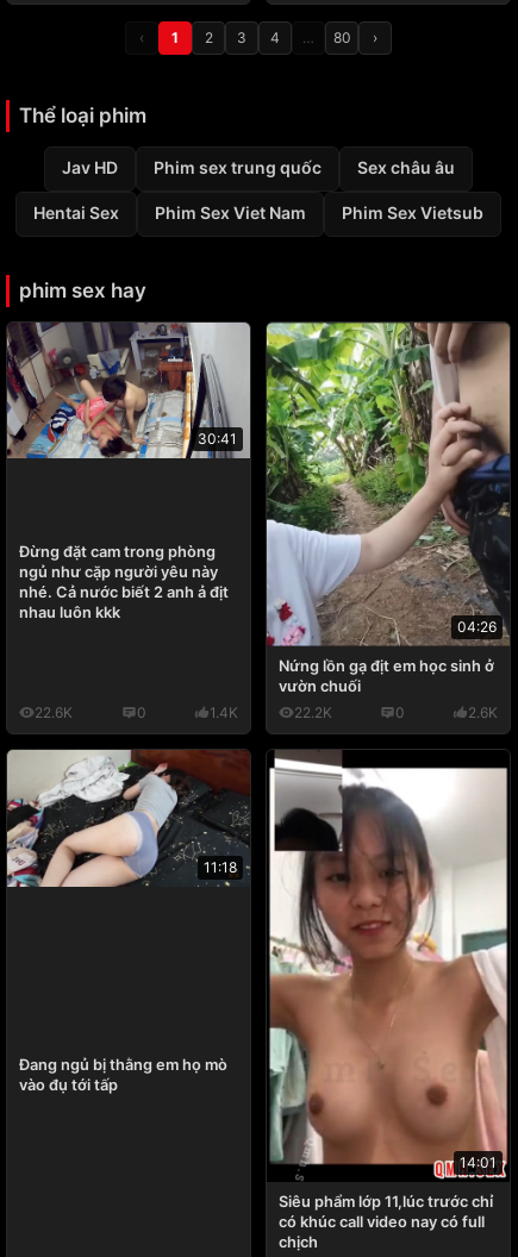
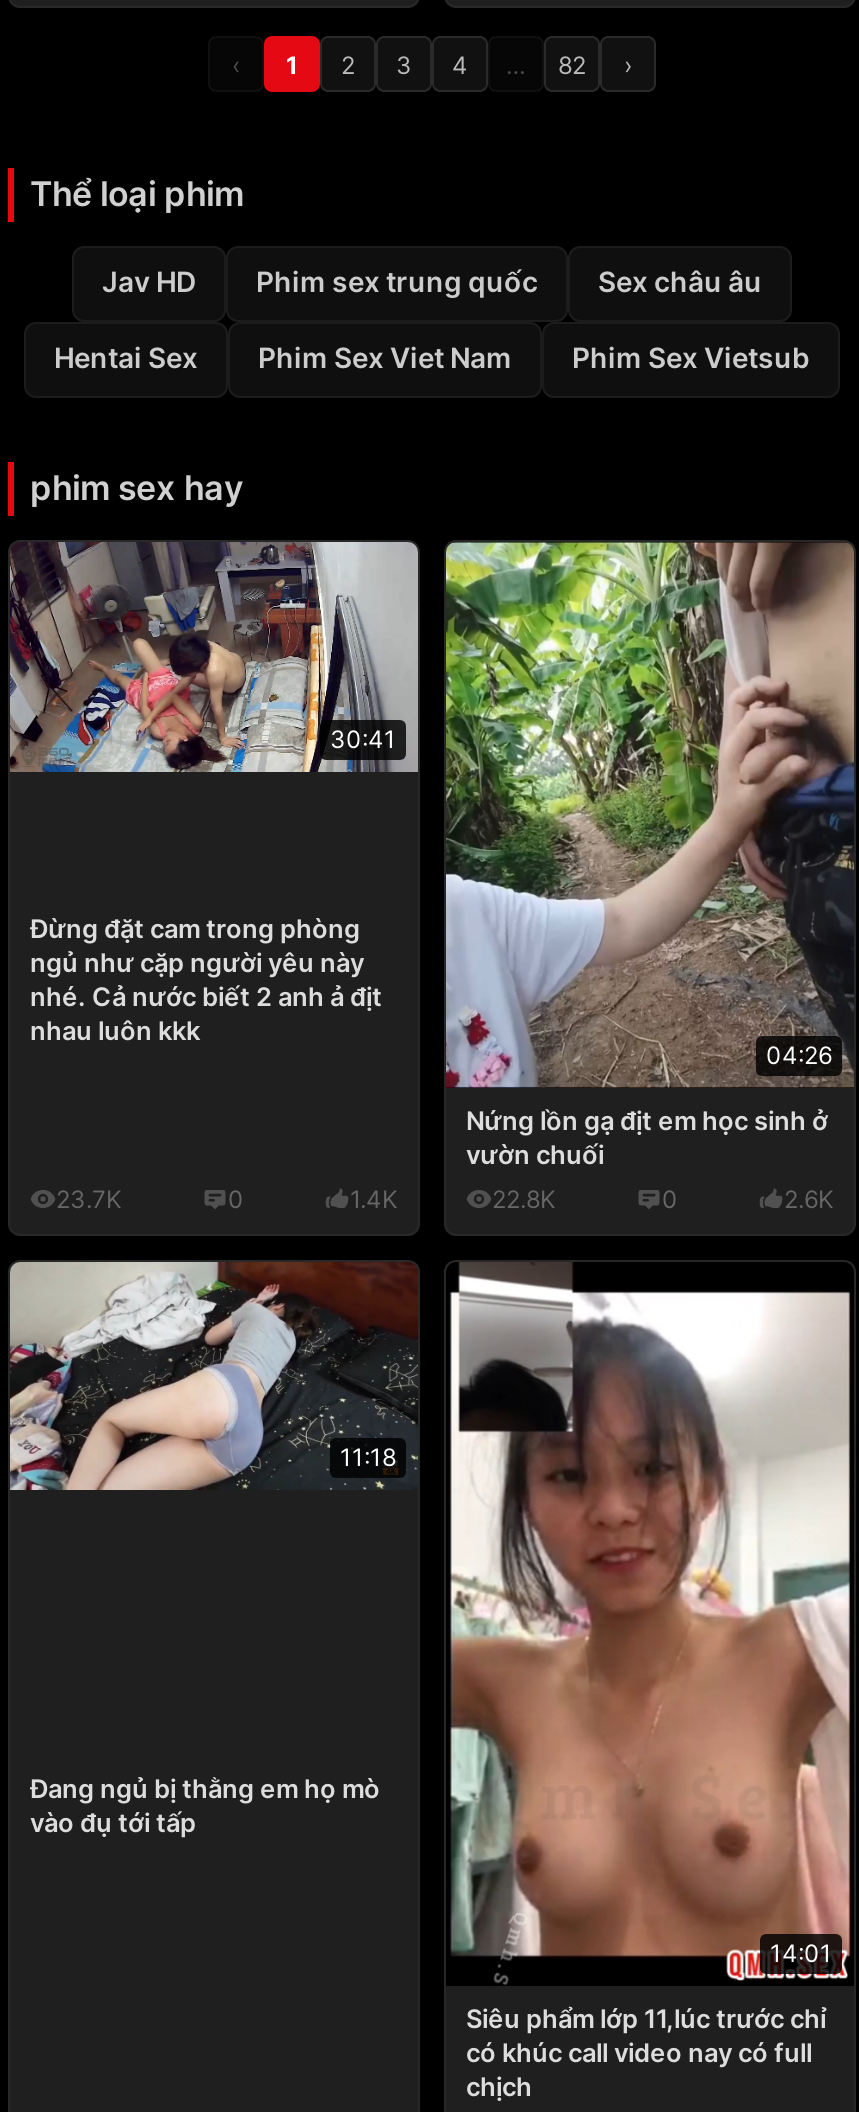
[333,29,351,47] 80 -> [558,49,586,79] 82
[35,704,73,722] 22.6K -> [56,1183,122,1213] 23.7K
[294,704,332,722] 22.2K -> [492,1183,556,1213] 22.8K

